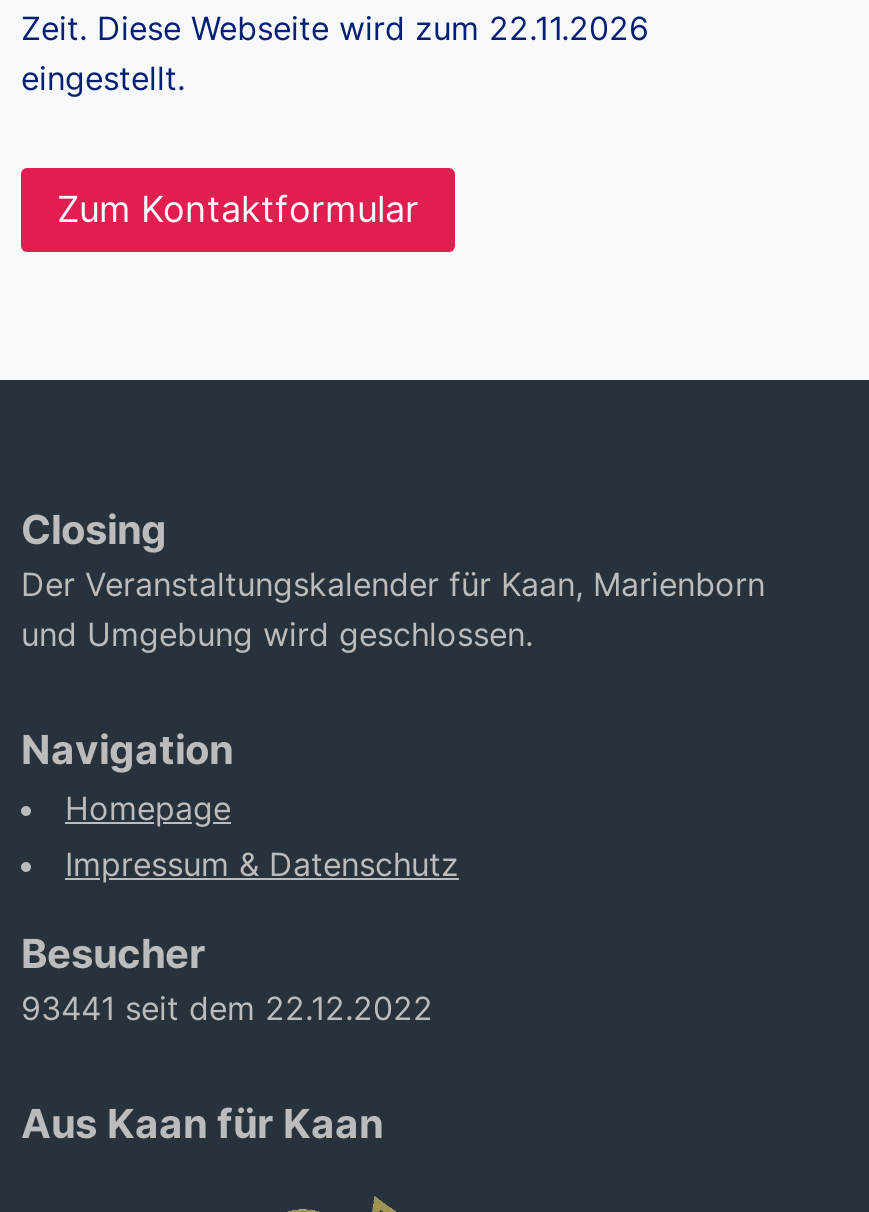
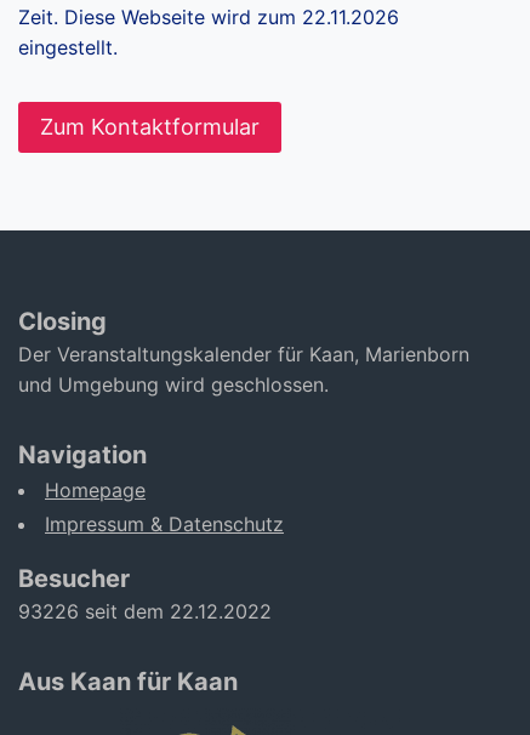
[21,988,433,1028] 93441 seit dem 22.12.2022 -> [18,599,272,624] 93226 seit dem 22.12.2022

